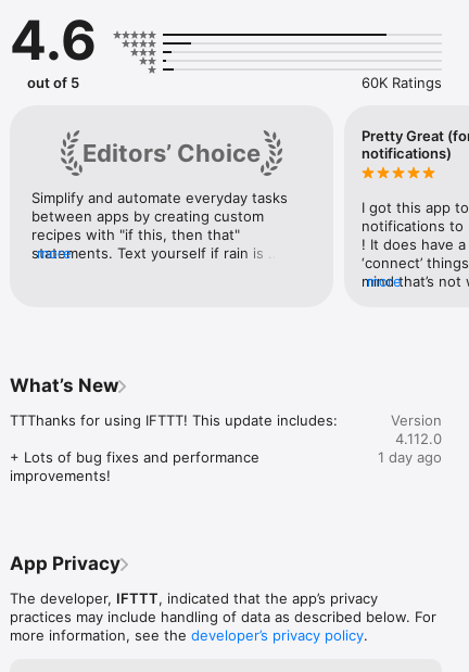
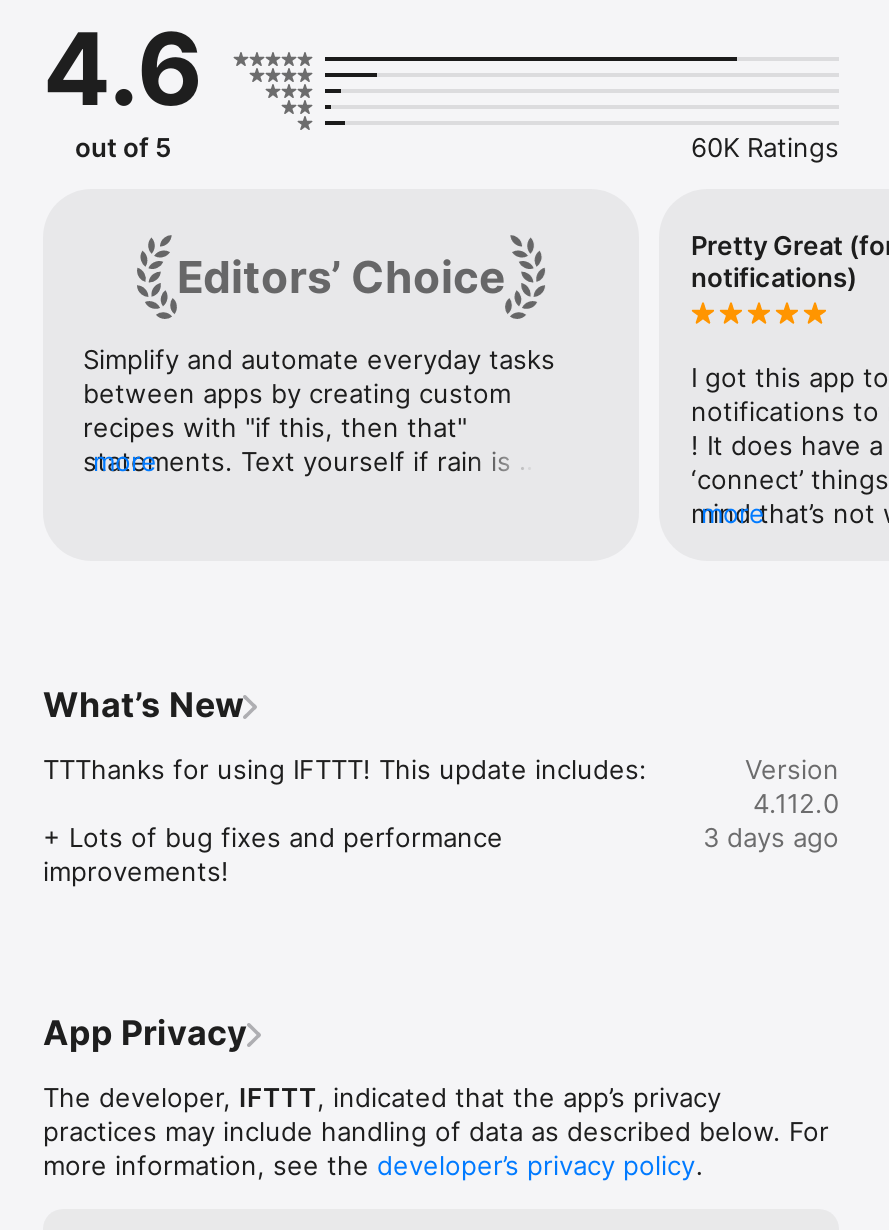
[378,449,442,466] 1 day ago -> [703,821,839,853] 3 days ago

